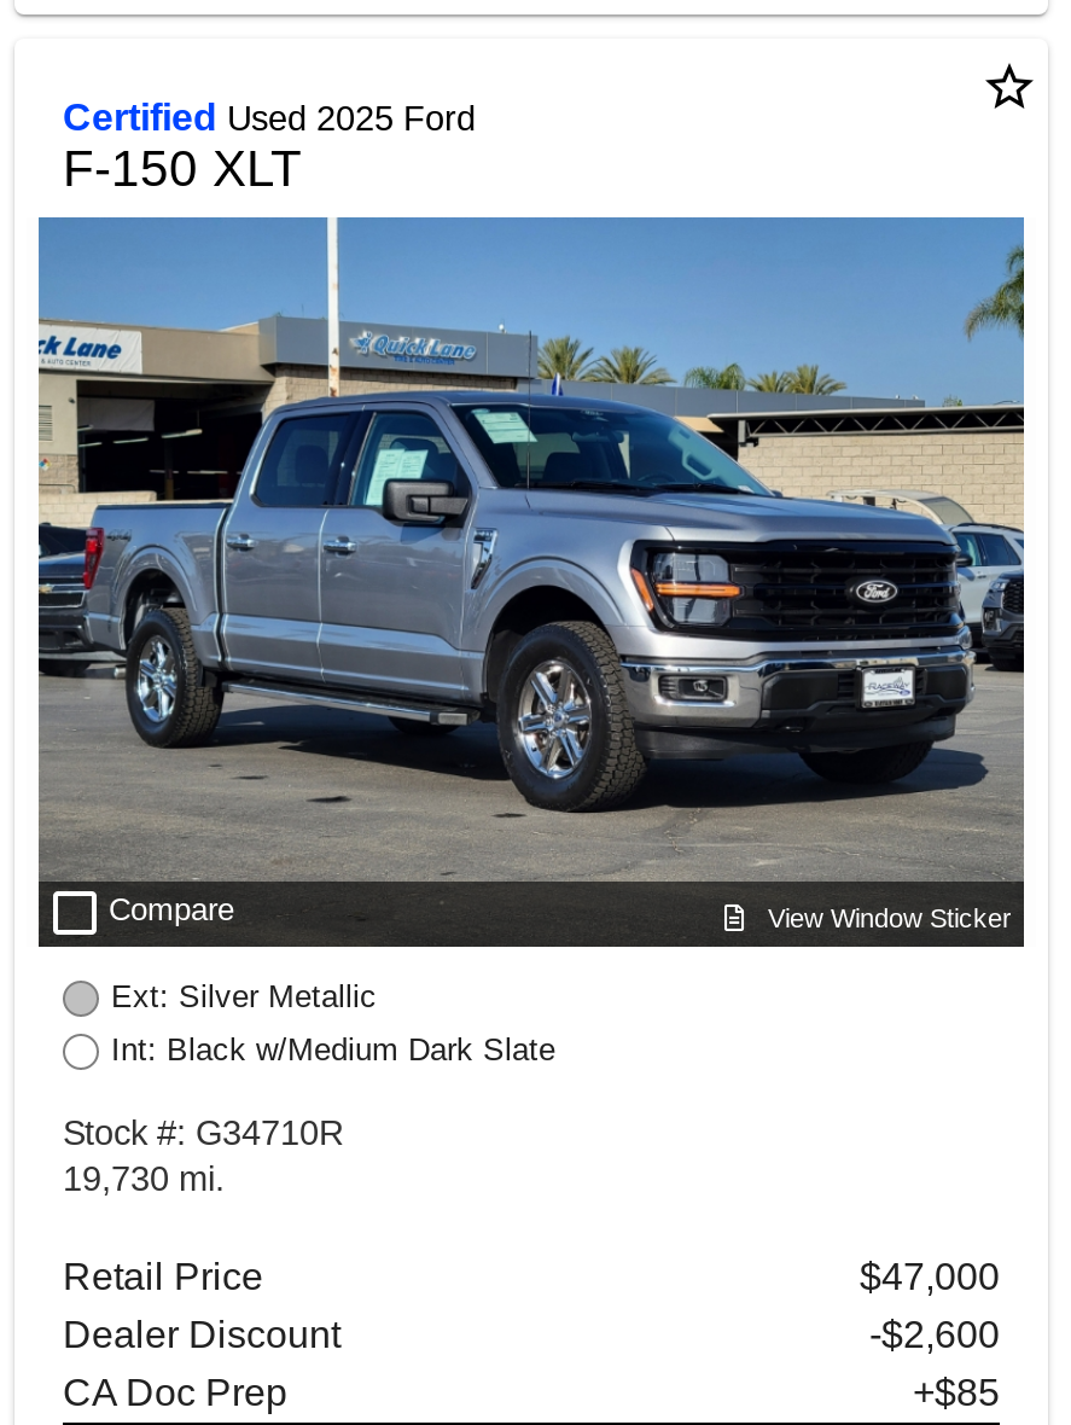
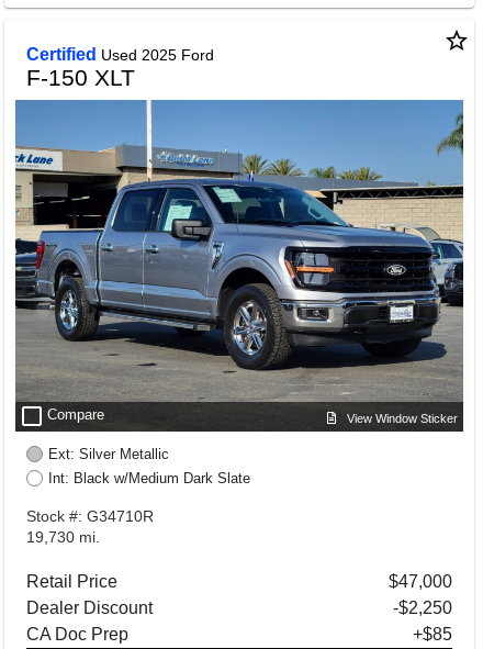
[869,1314,1000,1355] -$2,600 -> [393,598,452,617] -$2,250

